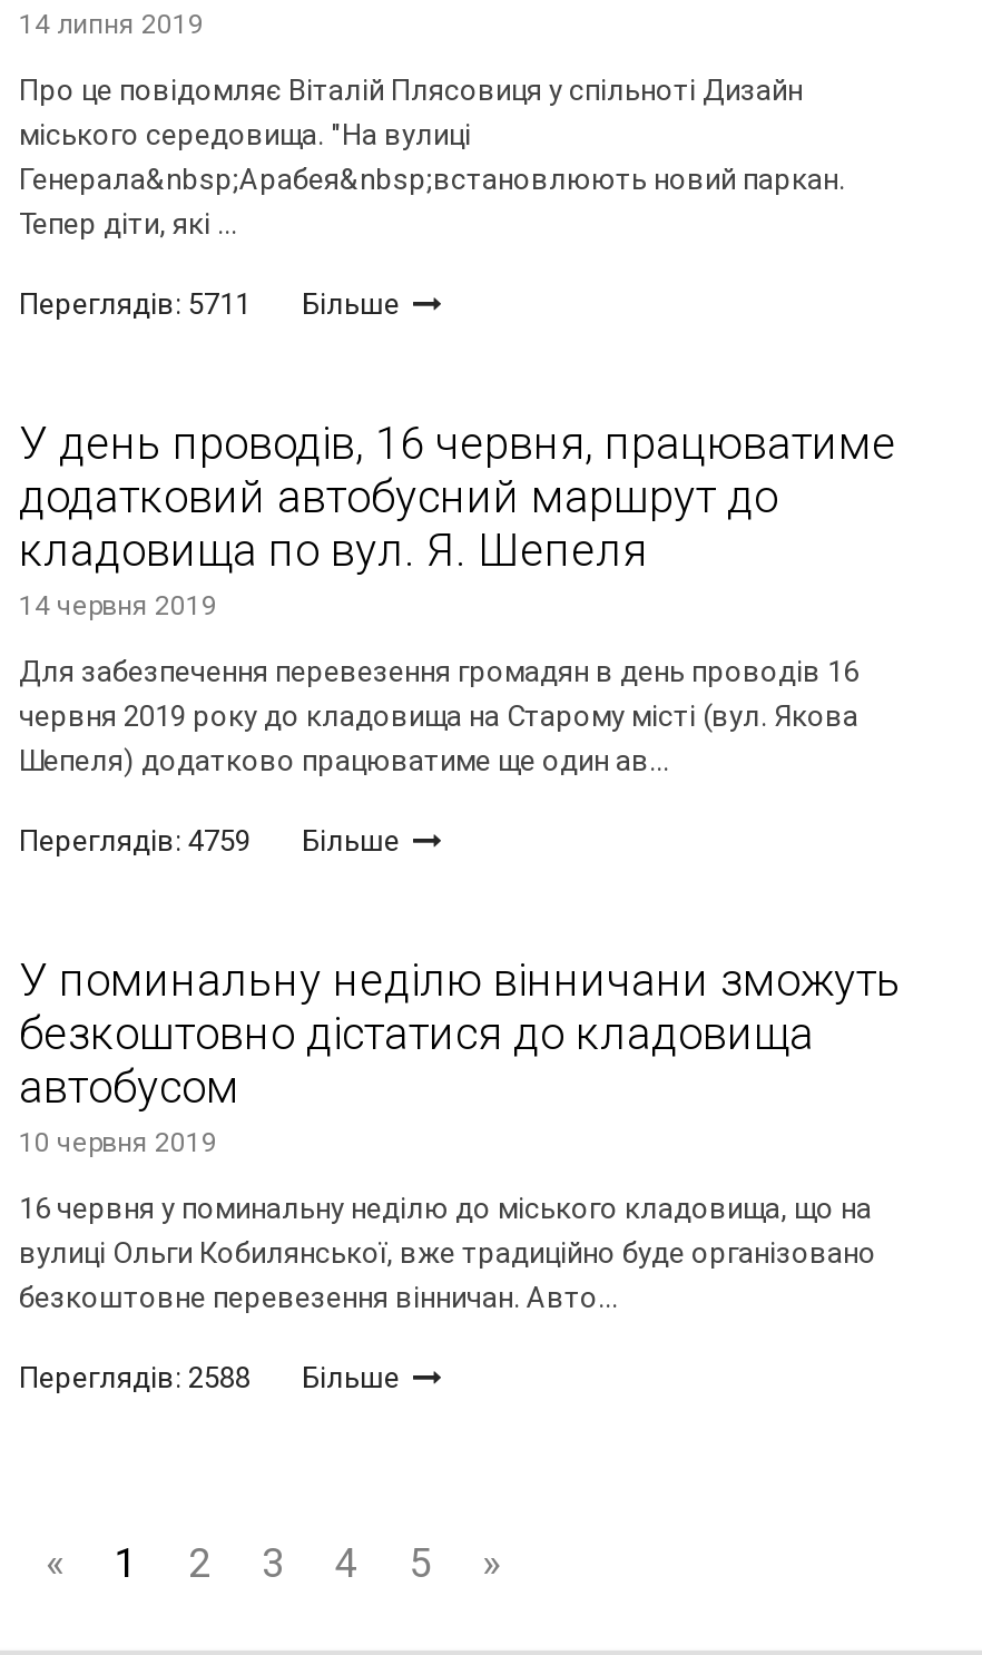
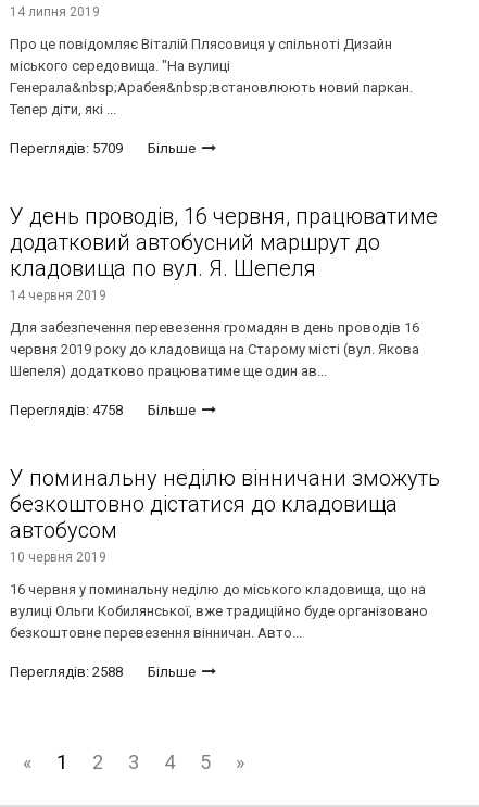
[19,287,406,320] Переглядів: 5711 Більше -> [10,140,199,156] Переглядів: 5709 Більше
[19,823,406,857] Переглядів: 4759 Більше -> [10,402,199,418] Переглядів: 4758 Більше

